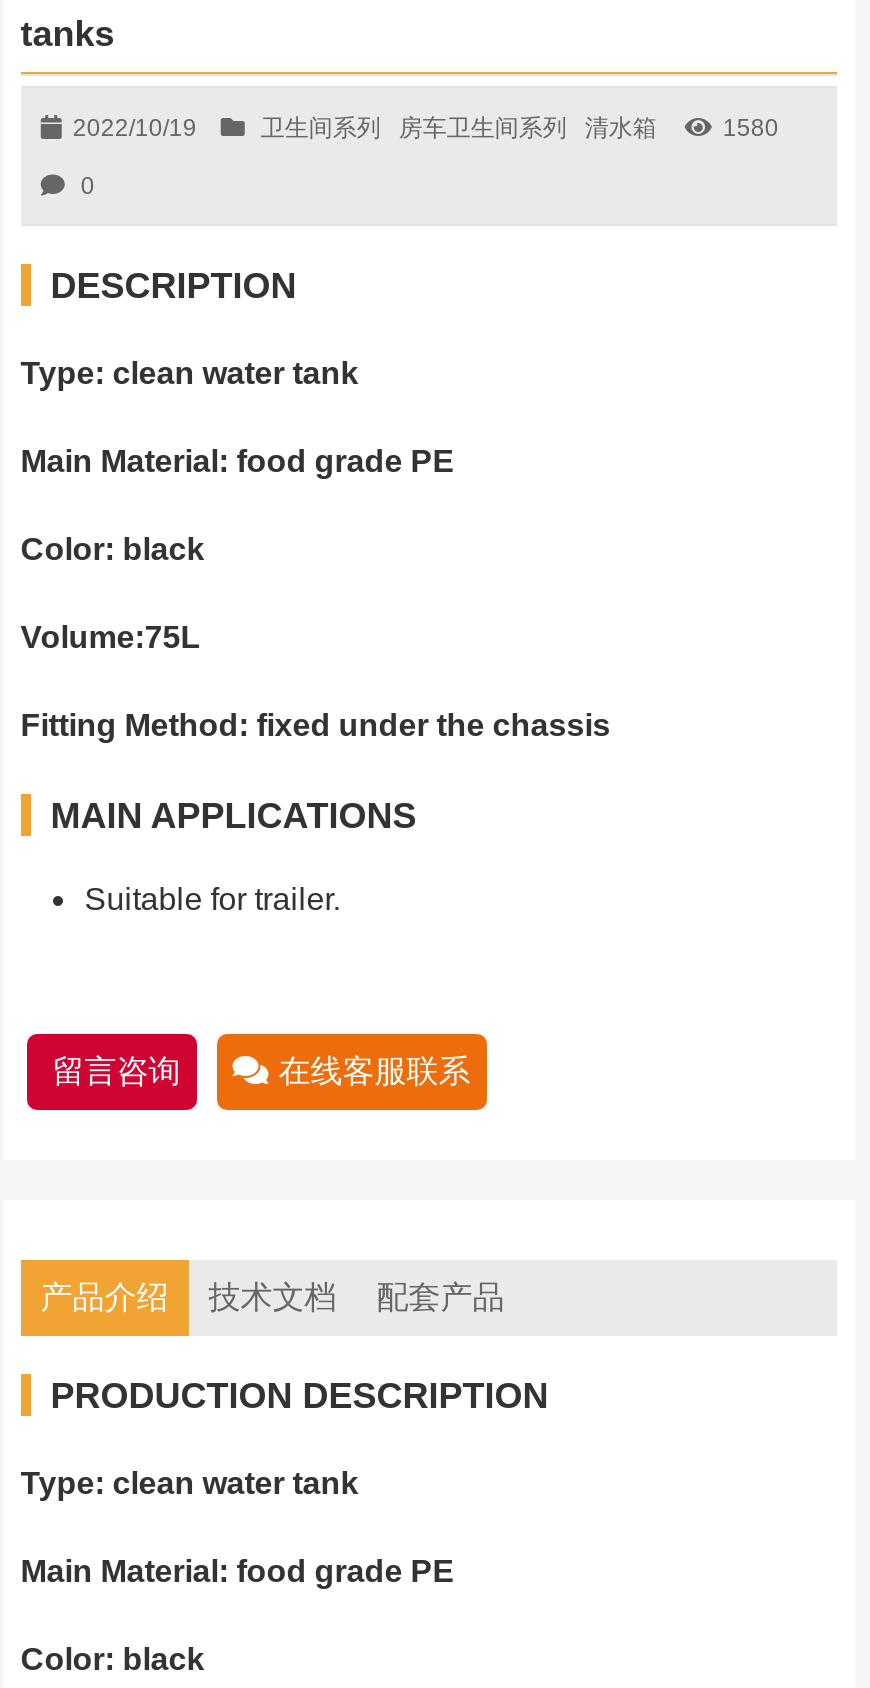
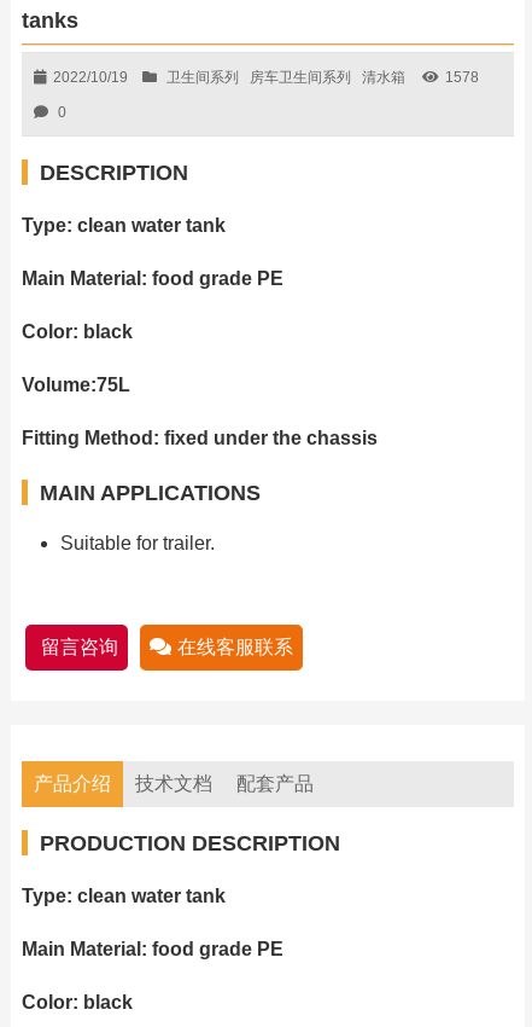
[723,113,779,141] 1580 -> [445,68,479,85] 1578

